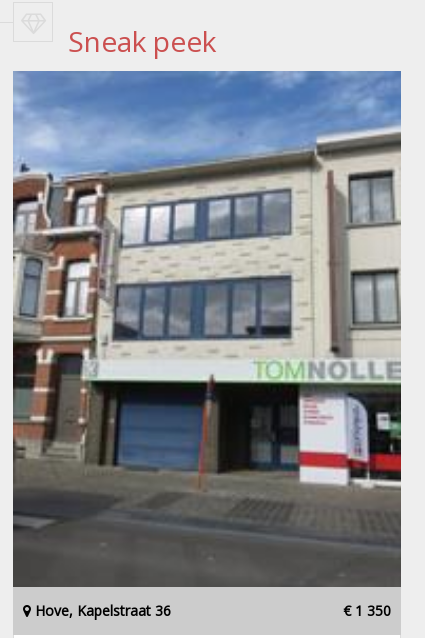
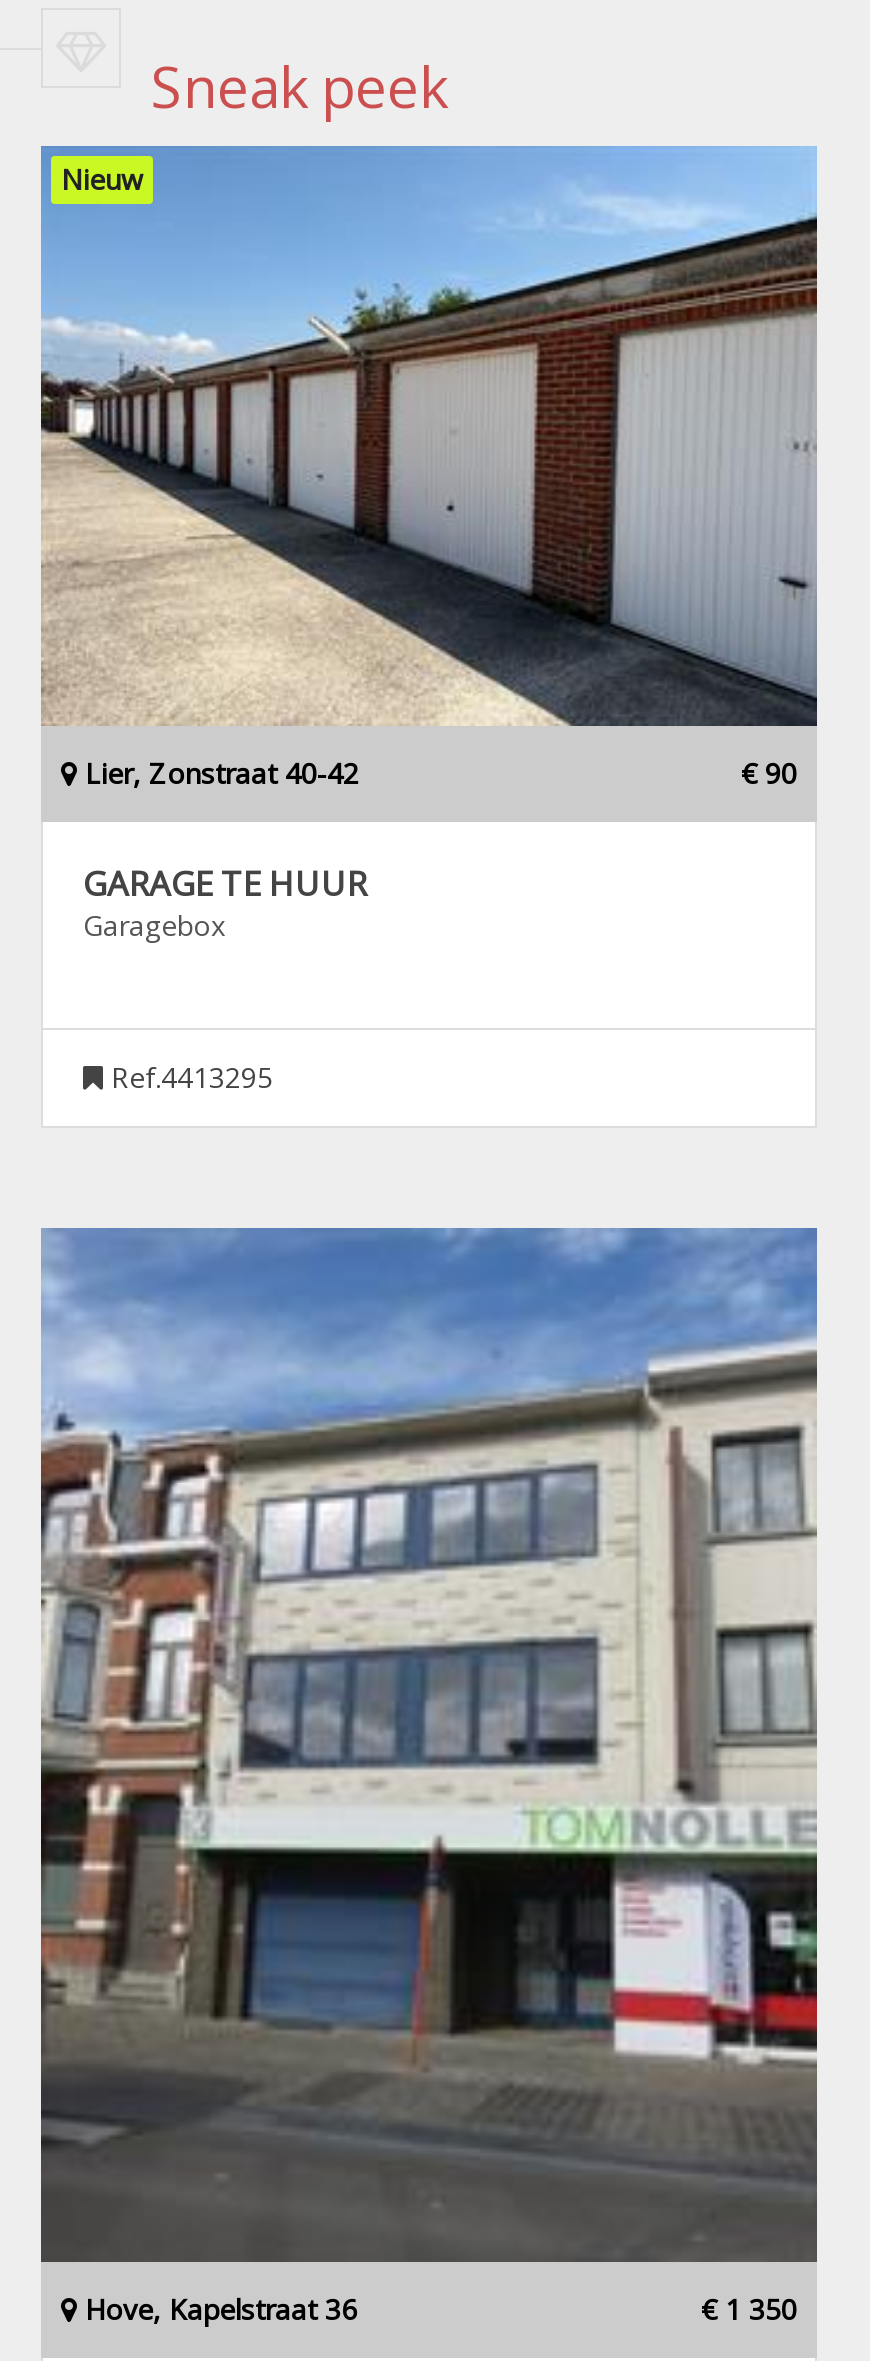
none -> [41,146,819,820] [image] | Nieuw
none -> [77,754,797,944] Lier, Zonstraat 40-42 | € 90 | GARAGE TE HUUR | Garagebox
none -> [103,1058,273,1096] Ref.4413295

